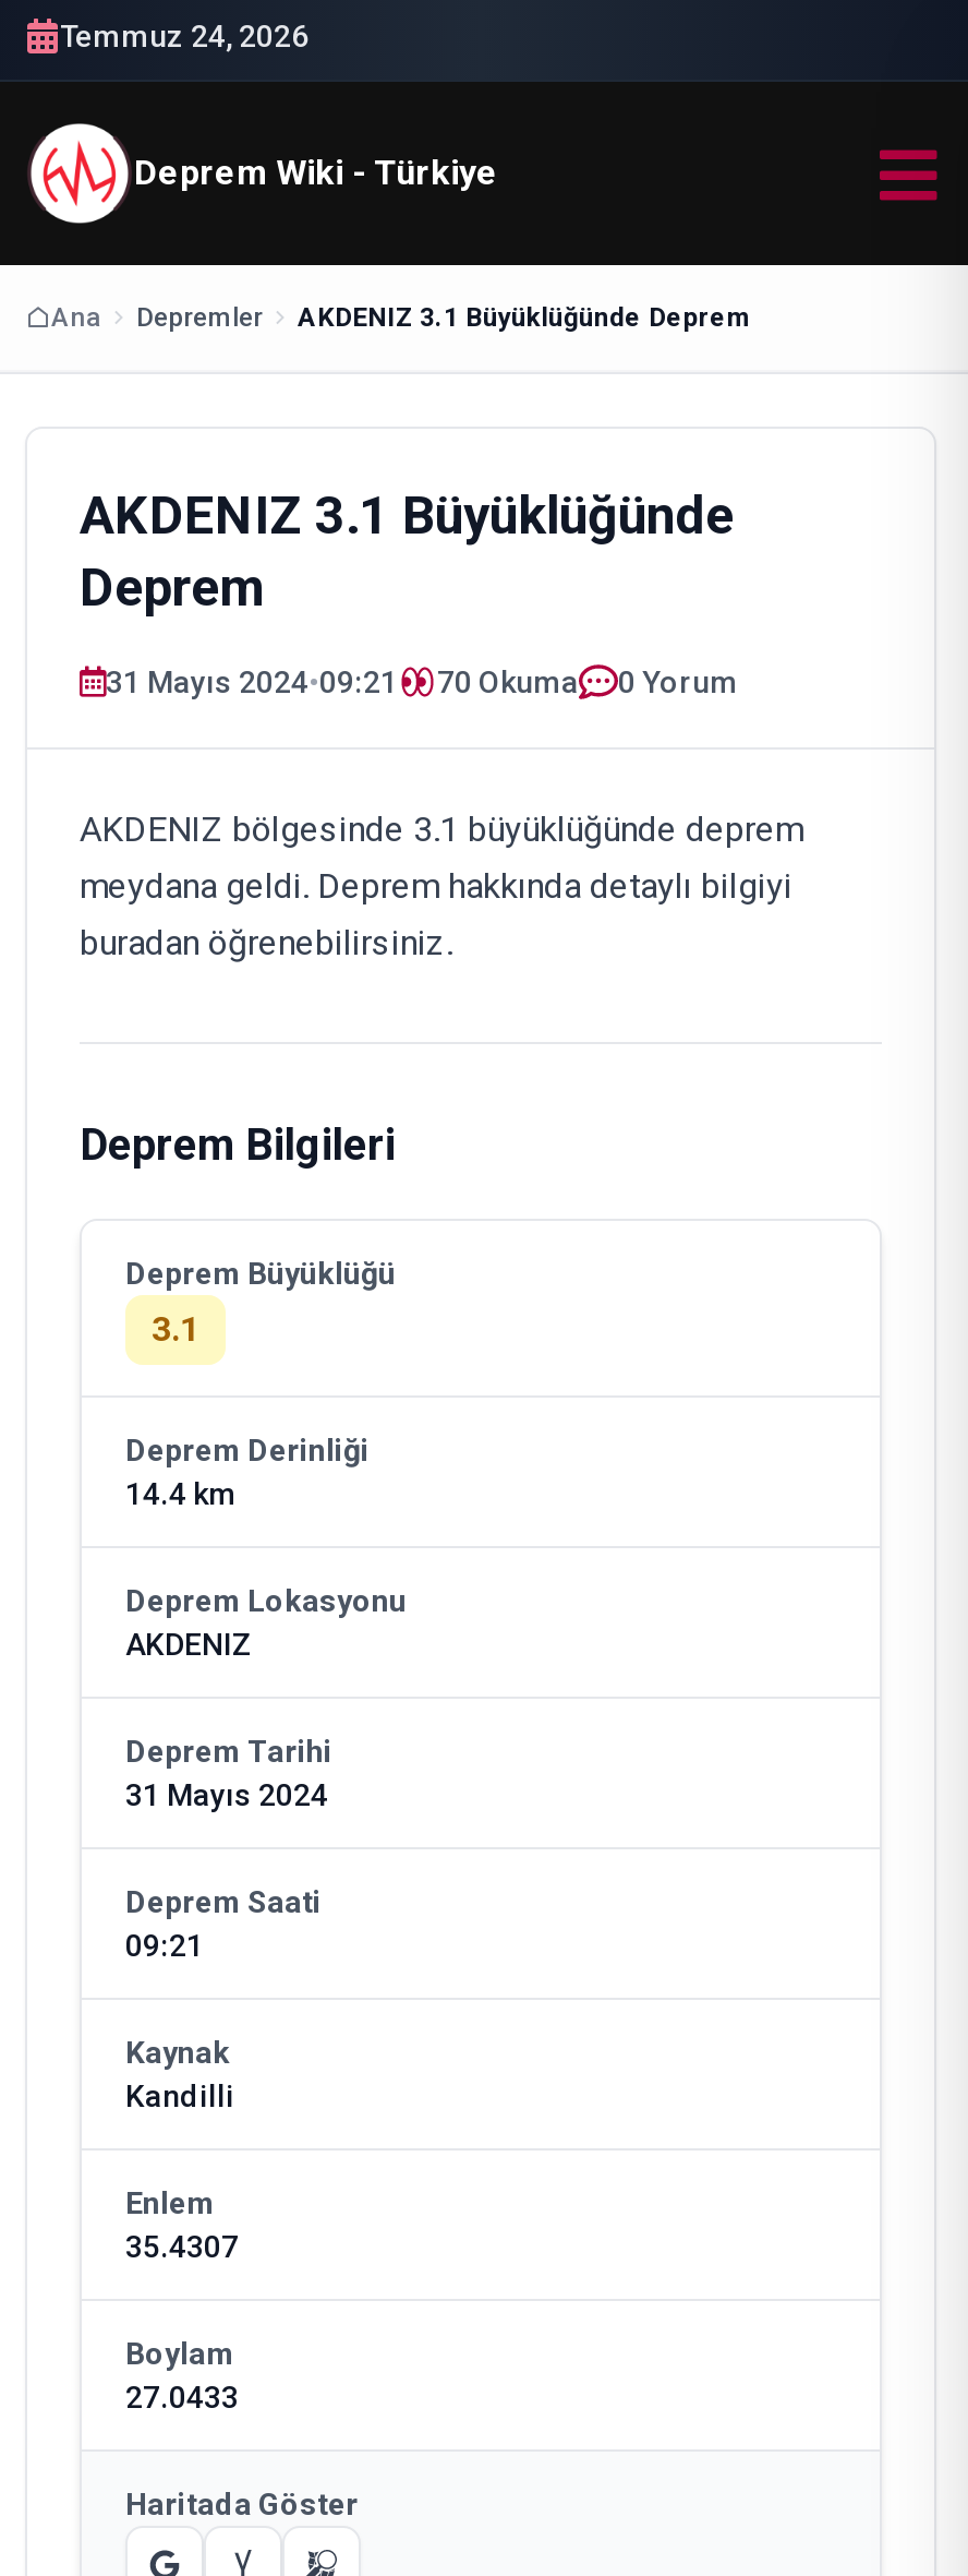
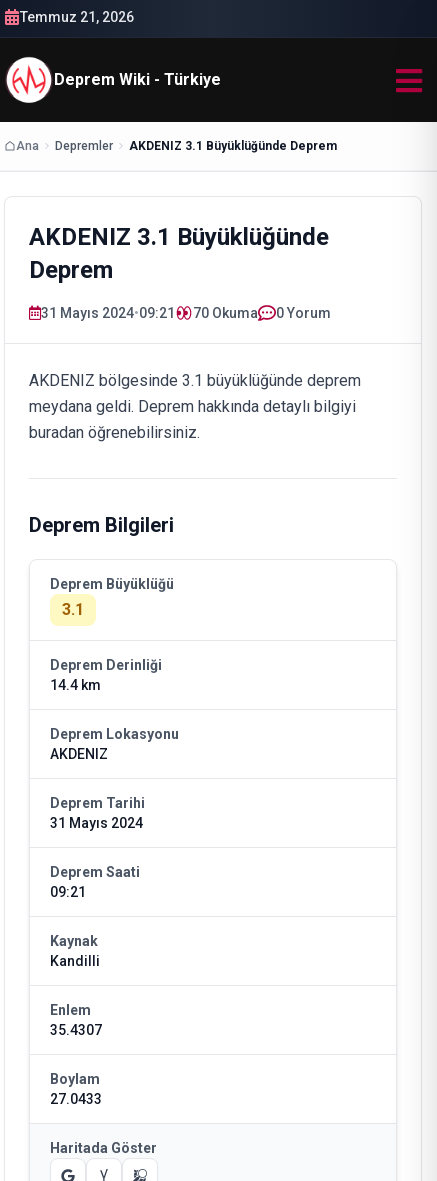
[60,19,308,53] Temmuz 24, 2026 -> [20,9,134,25] Temmuz 21, 2026

